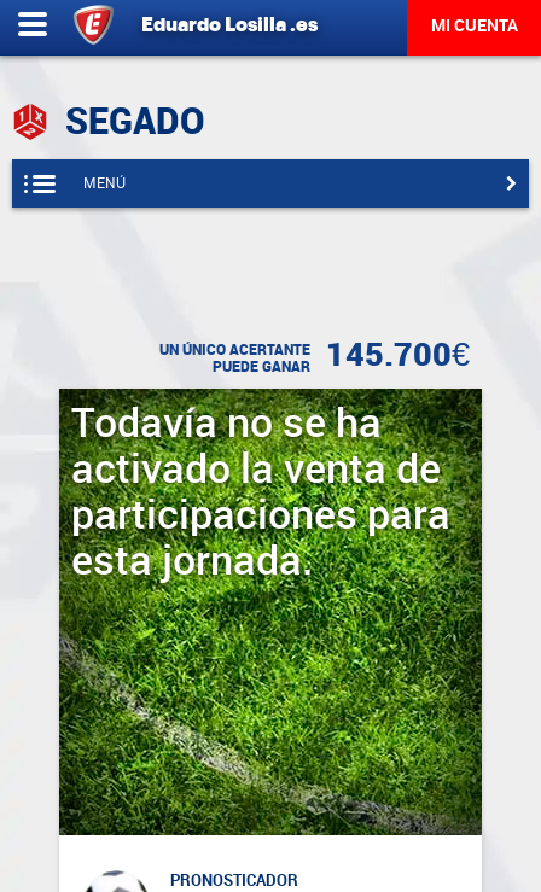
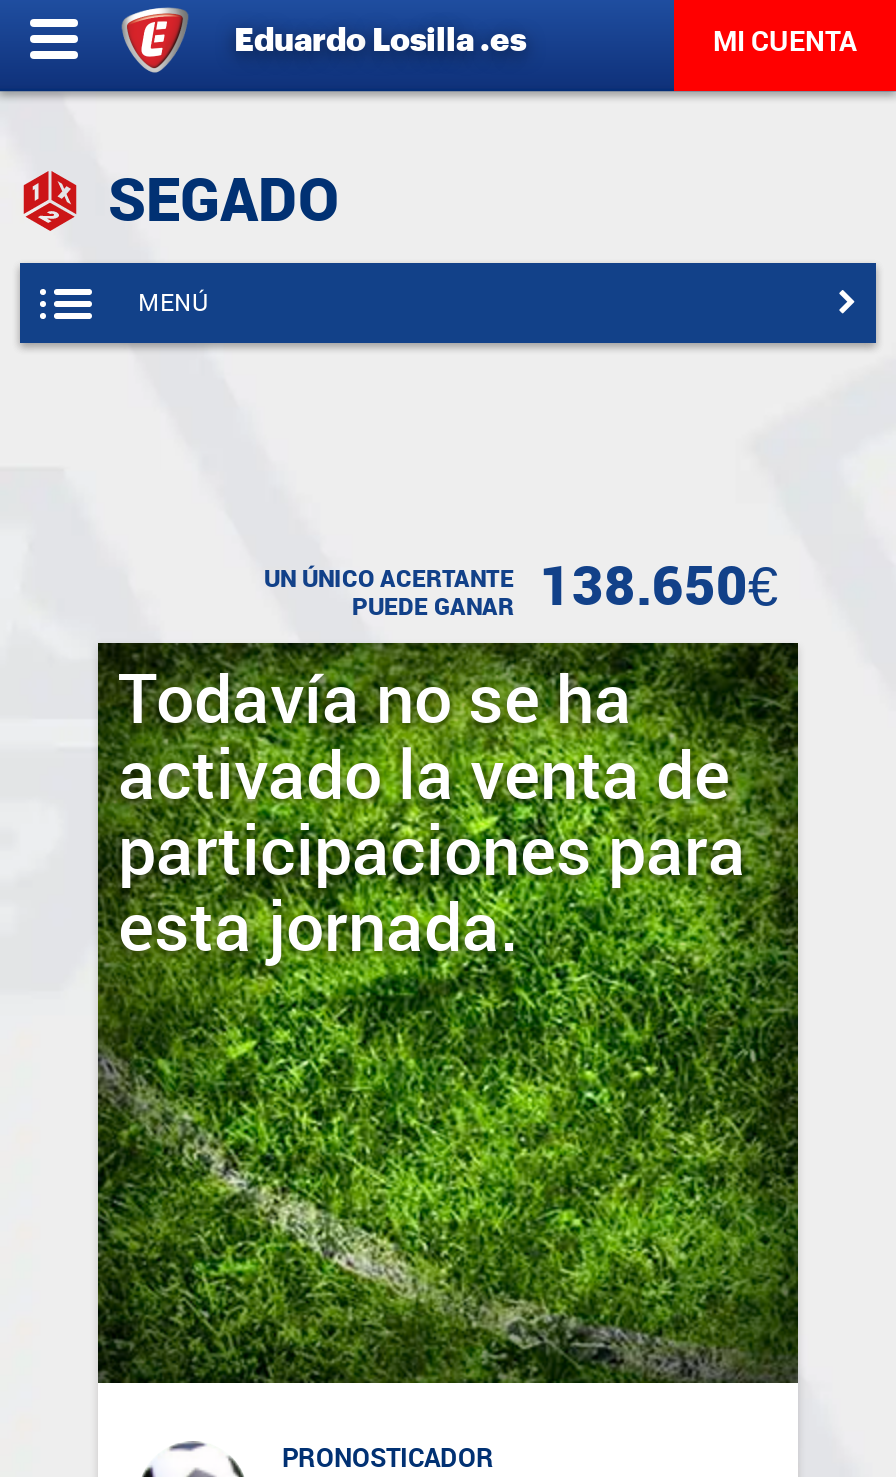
[159,336,470,375] UN ÚNICO ACERTANTE PUEDE GANAR 145.700€ -> [264,555,778,621] UN ÚNICO ACERTANTE PUEDE GANAR 138.650€

